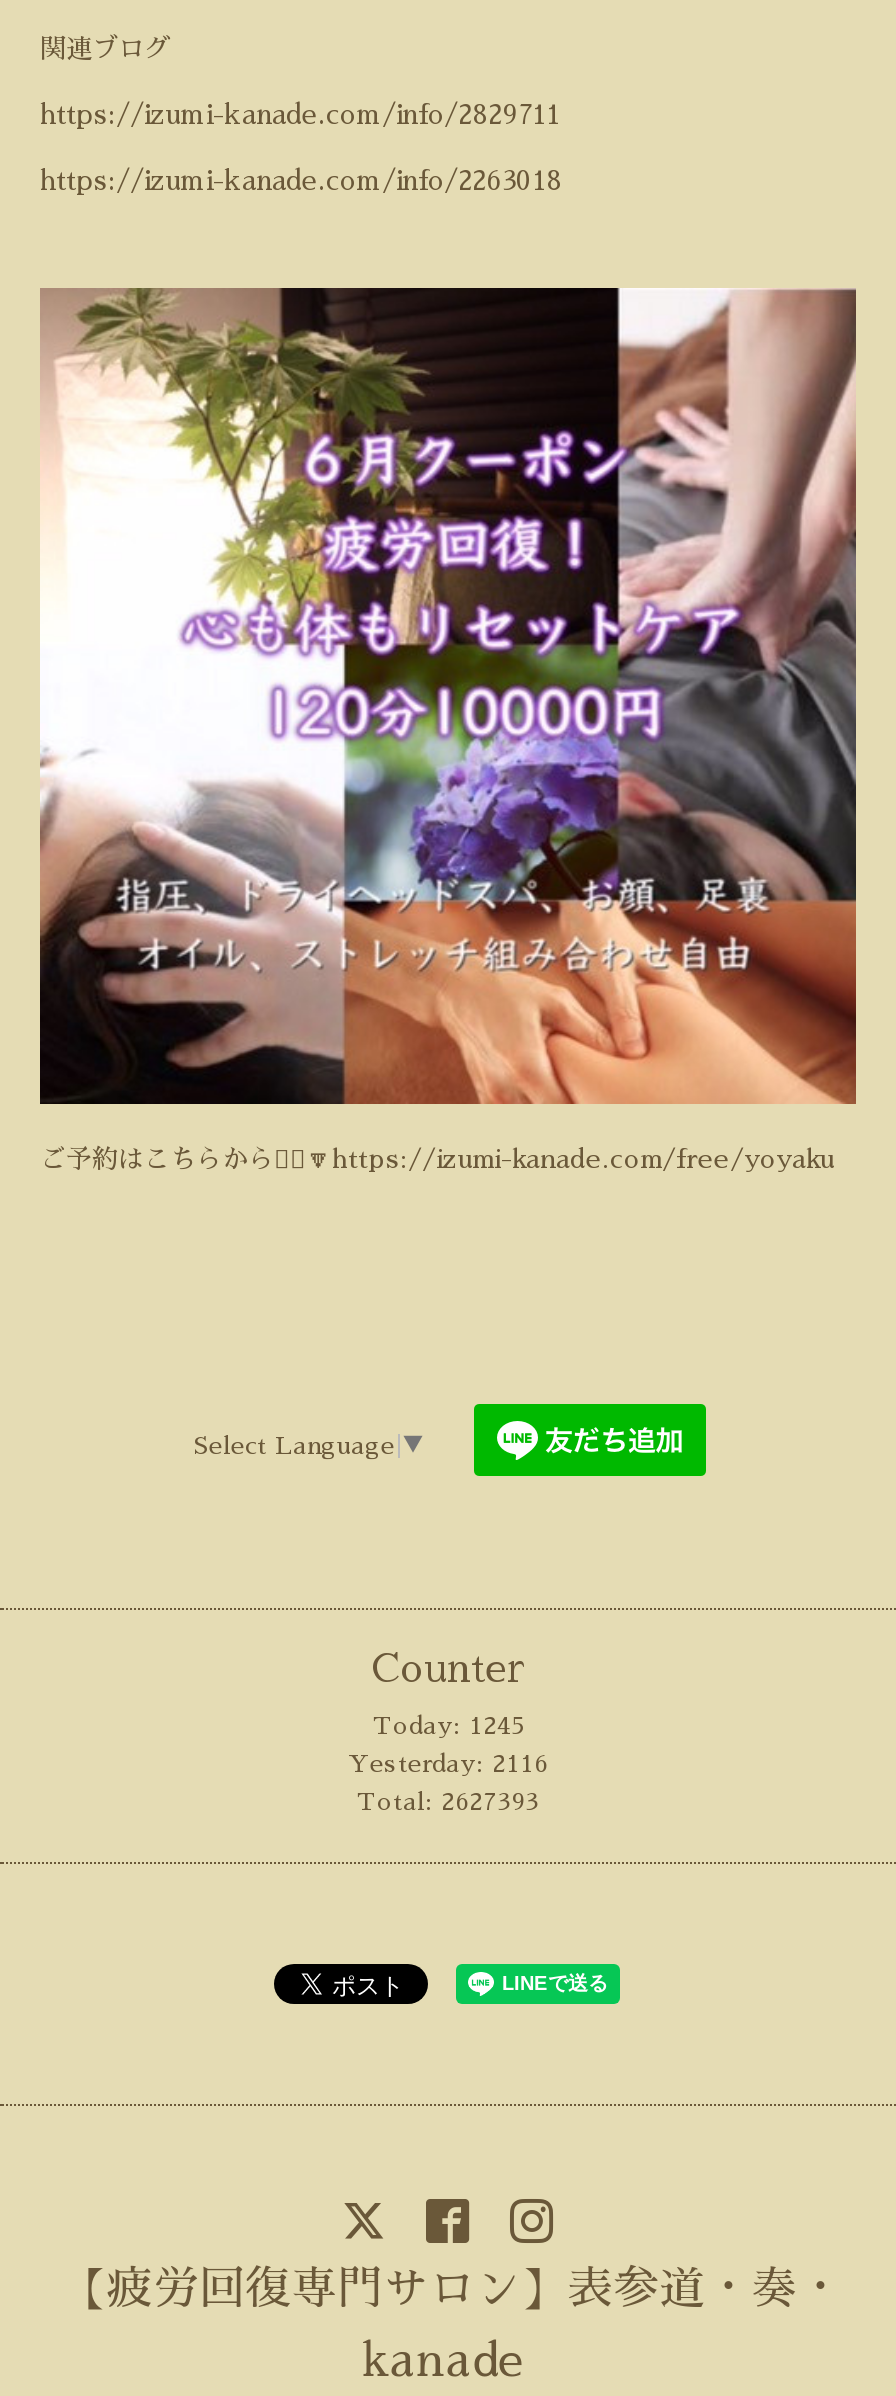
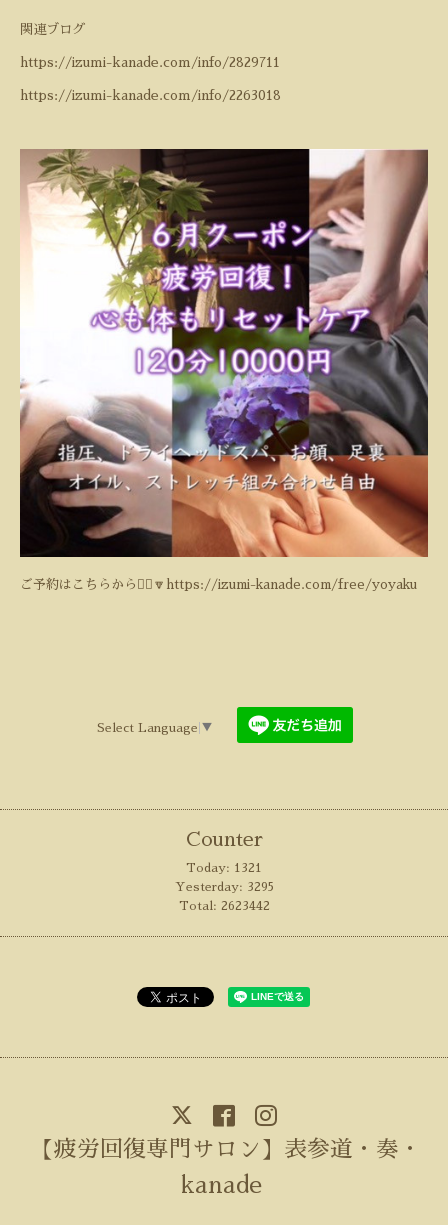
[373,1714,523,1738] Today: 1245 -> [186,862,262,874] Today: 1321
[348,1752,548,1776] Yesterday: 2116 -> [174,881,273,893] Yesterday: 3295
[357,1790,539,1814] Total: 2627393 -> [178,900,269,912] Total: 2623442

